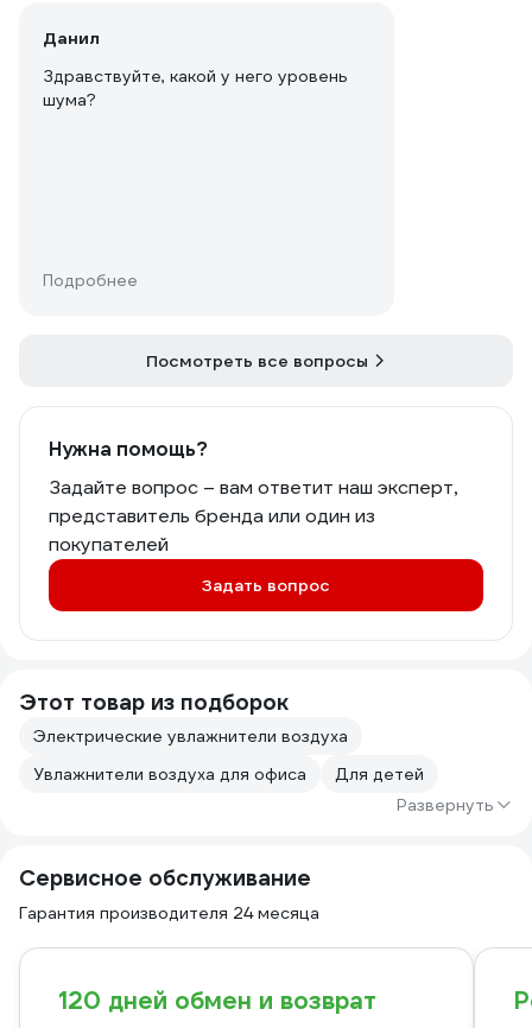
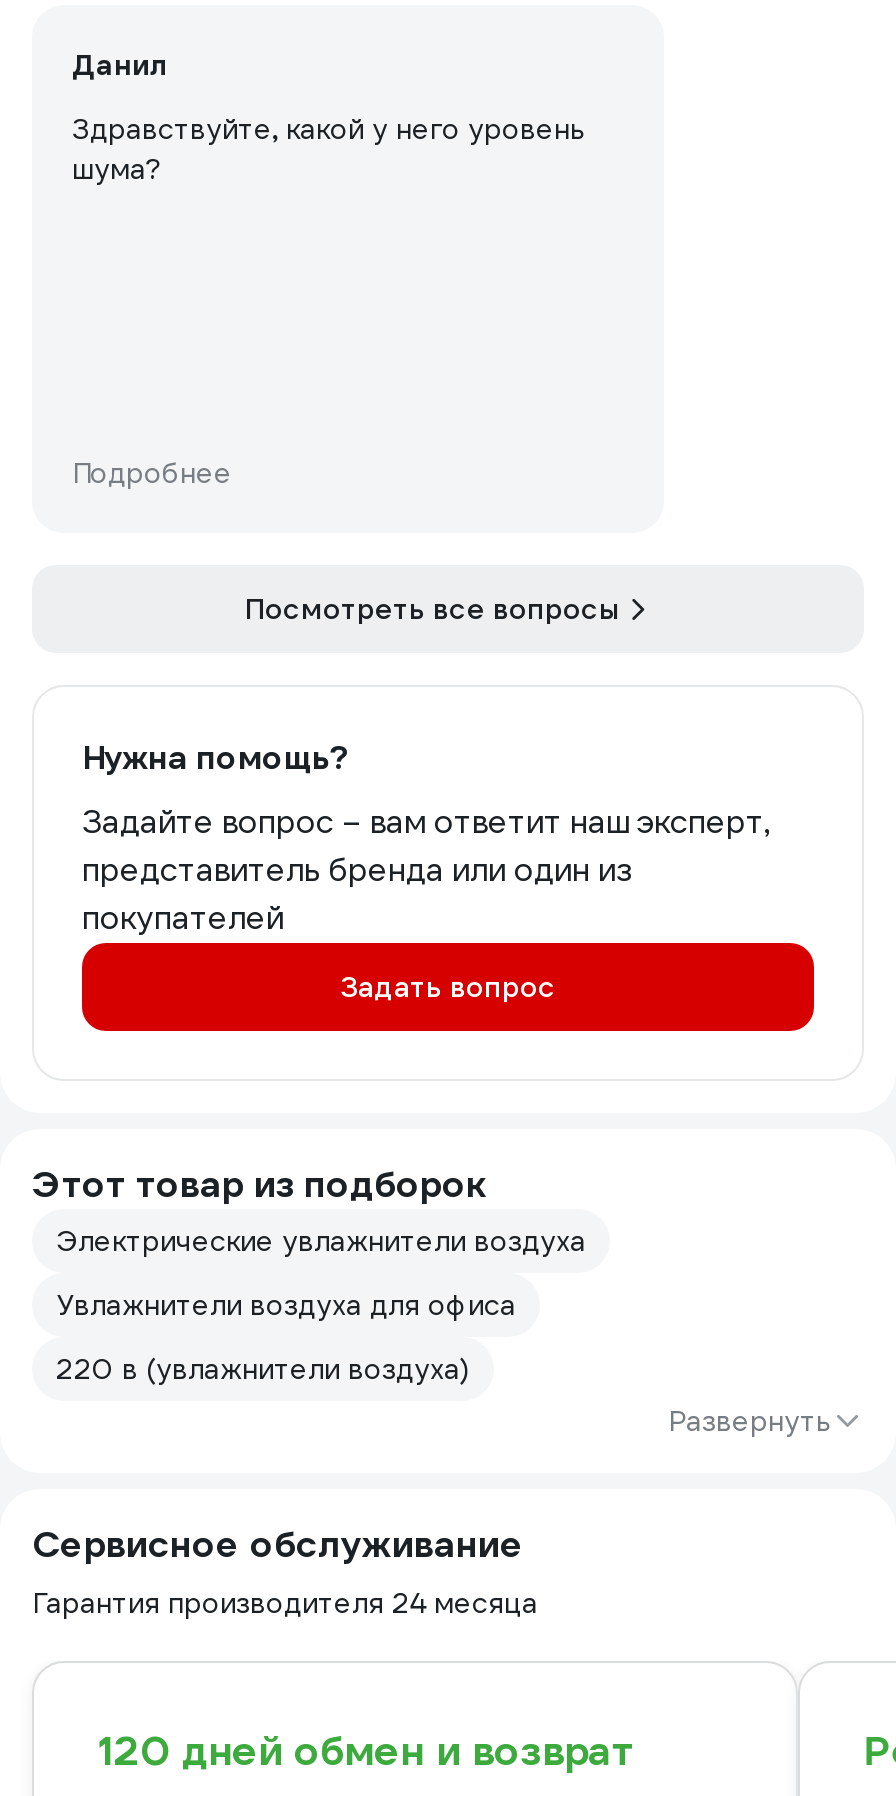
[335,763,424,785] Для детей -> [56,1351,470,1387] 220 в (увлажнители воздуха)

